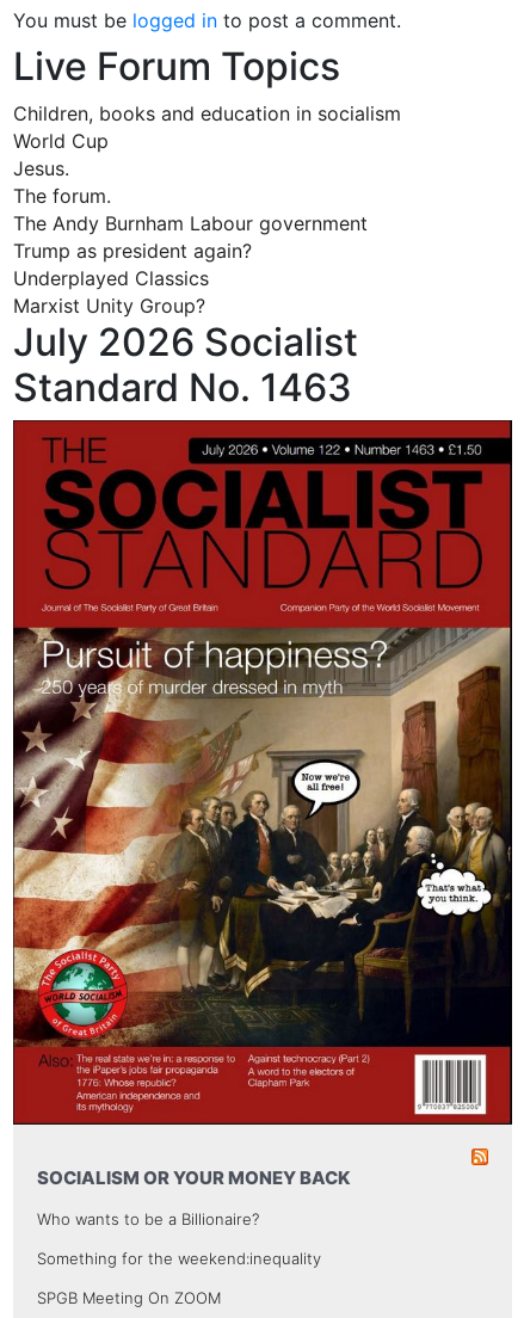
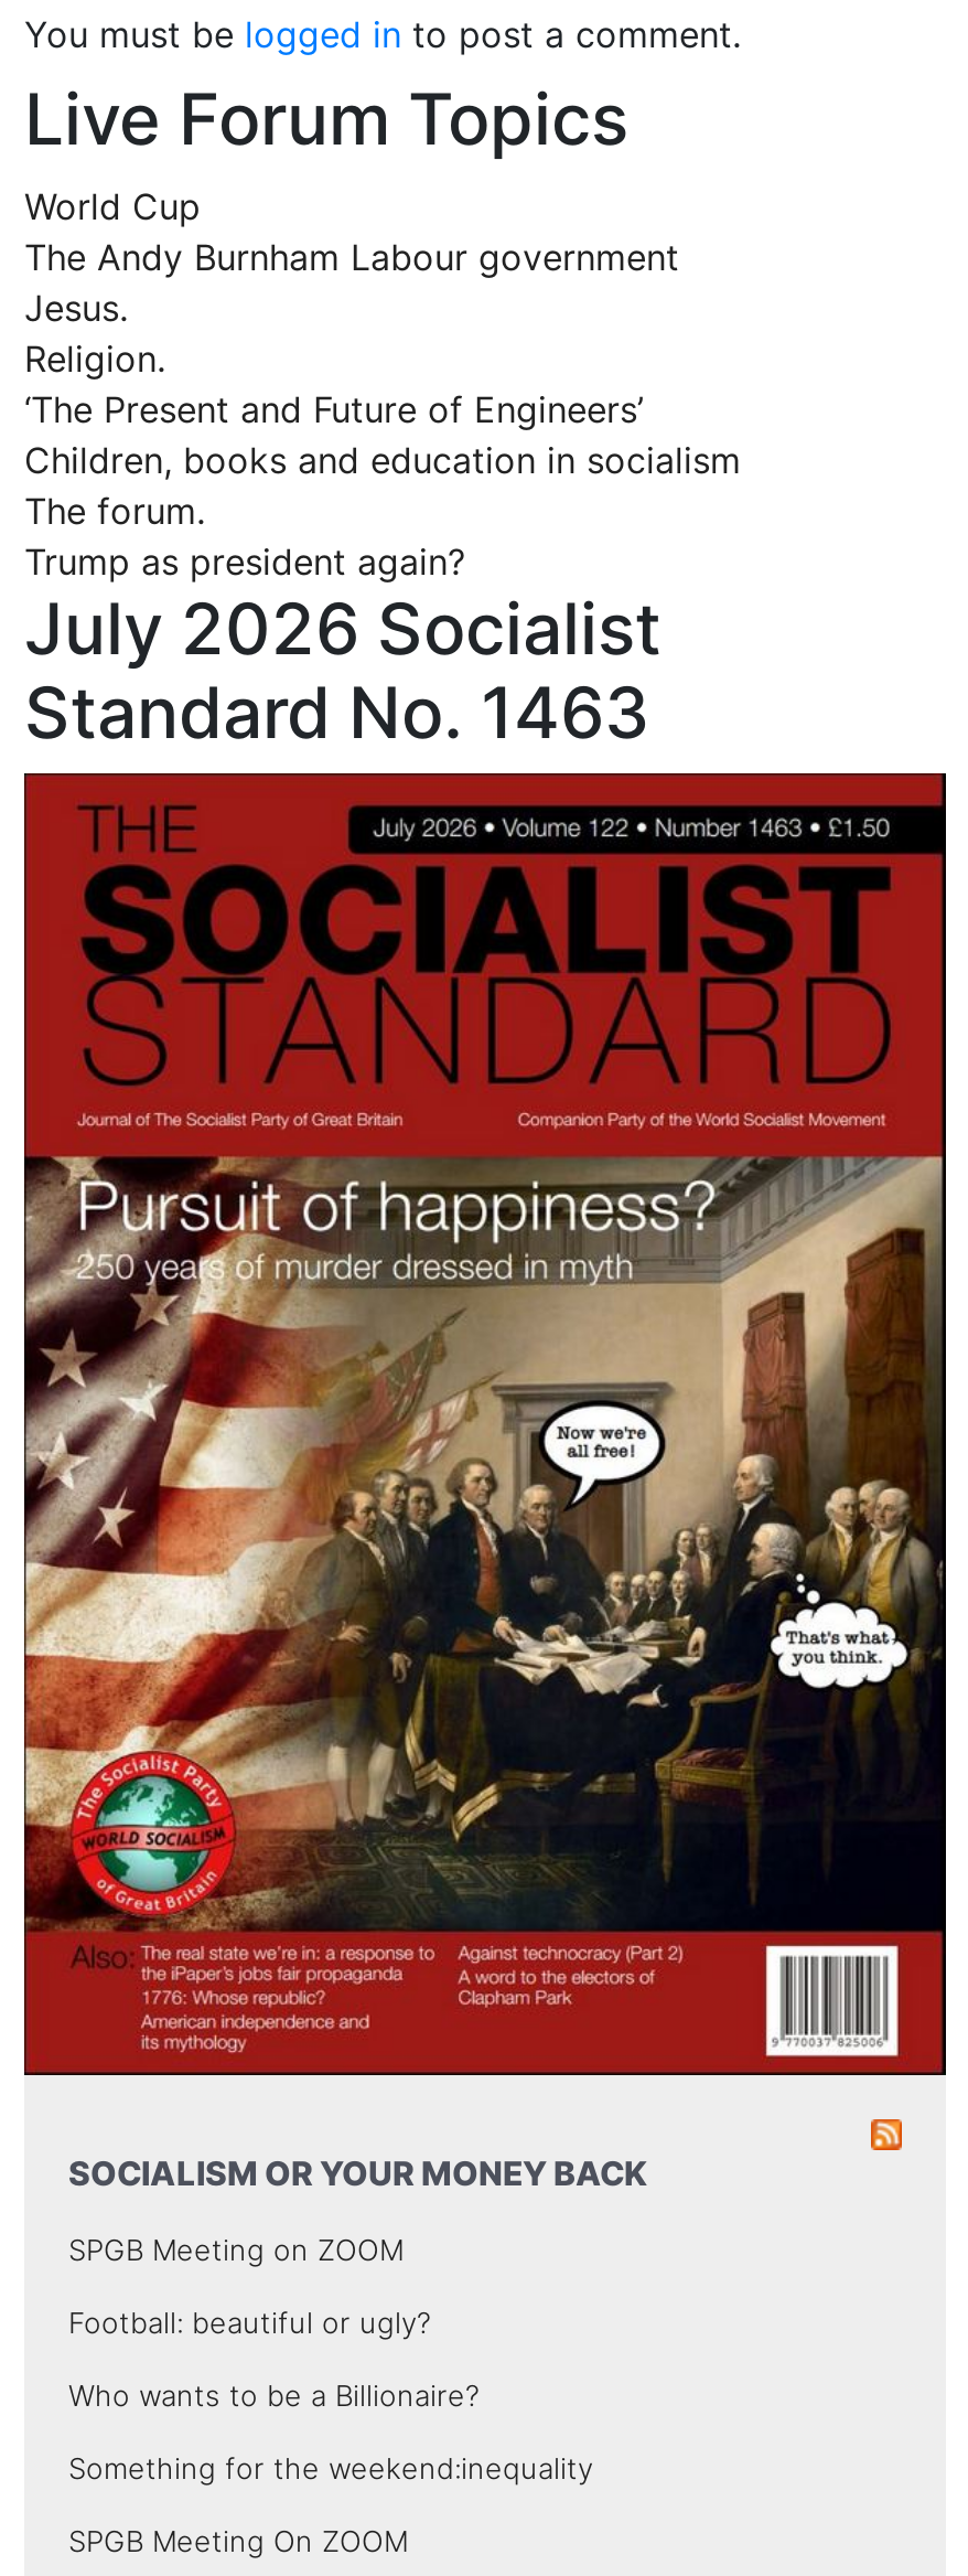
none -> [24,336,644,431] Religion. | ‘The Present and Future of Engineers’
moved [13,101,401,125] -> [24,438,741,482]: Children, books and education in socialism
moved [13,128,109,180] -> [24,184,201,330]: World Cup | Jesus.
moved [13,211,368,235] -> [24,235,679,279]: The Andy Burnham Labour government
[13,266,209,317] Underplayed Classics | Marxist Unity Group? -> none
none -> [68,2232,430,2340] SPGB Meeting on ZOOM | Football: beautiful or ugly?

